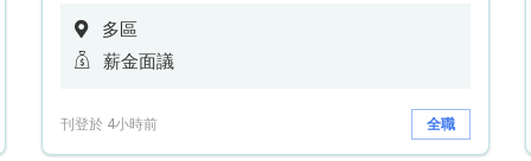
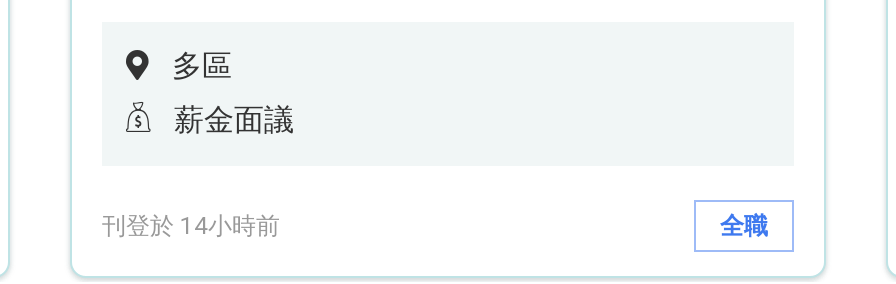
[60,115,158,132] 刊登於 4小時前 -> [102,211,280,239] 刊登於 14小時前

